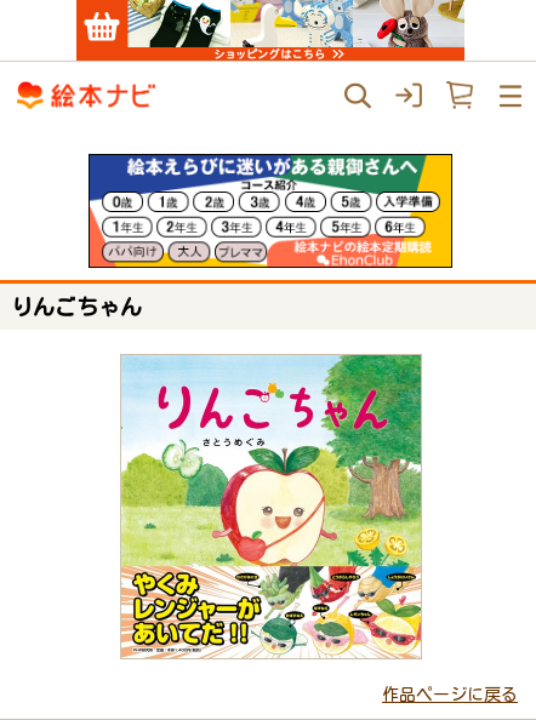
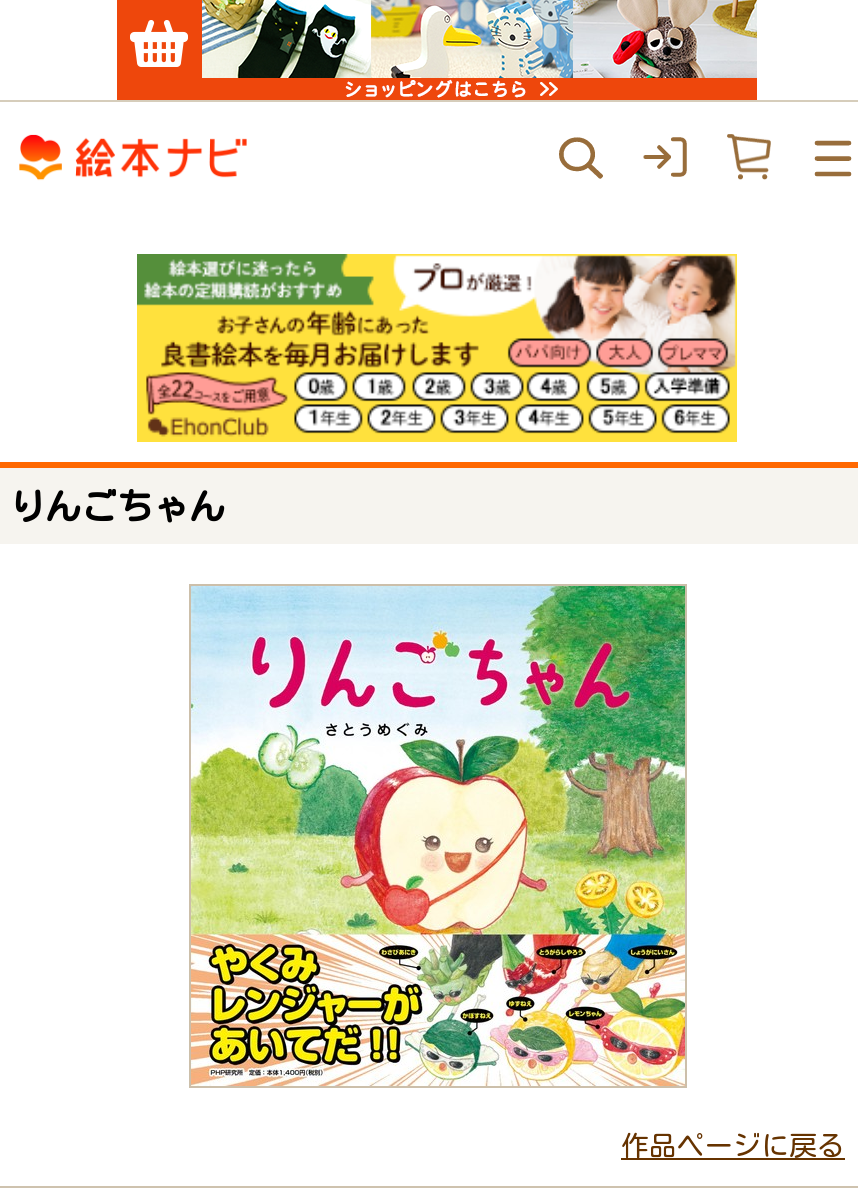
[87,153,454,269] [image] -> [135,252,739,444] [image]

